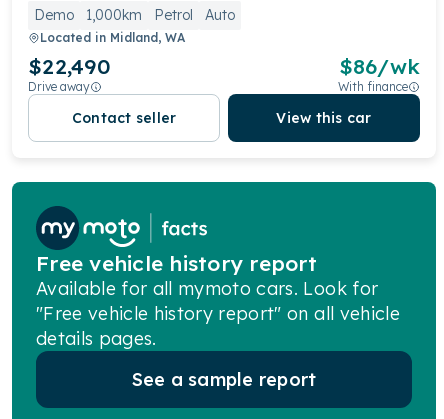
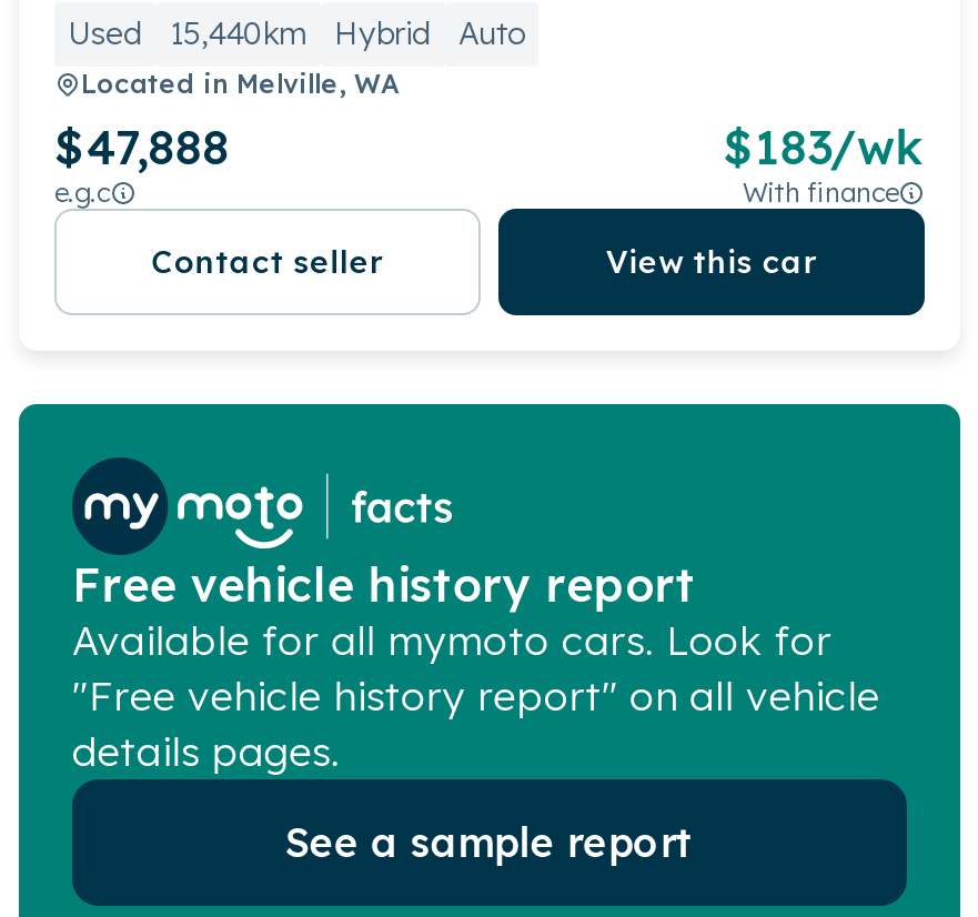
[34,6,193,24] Demo | 1,000km | Petrol -> [68,13,432,53] Used | 15,440km | Hybrid
[28,30,185,94] Located in Midland, WA | $22,490 | Drive away -> [54,67,399,209] Located in Melville, WA | $47,888 | e.g.c
[338,53,420,79] $86/wk -> [723,118,925,175] $183/wk

